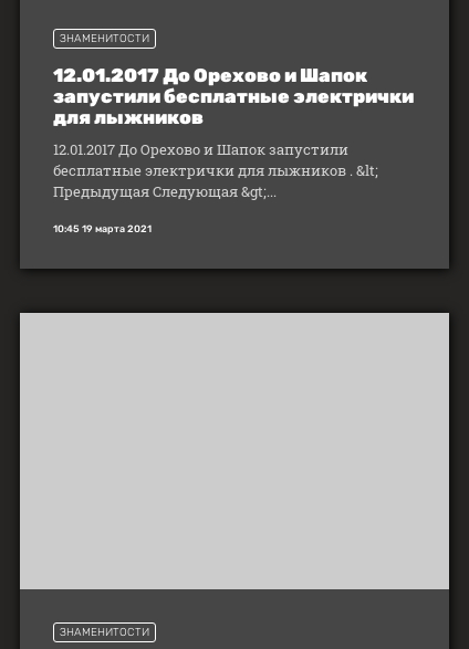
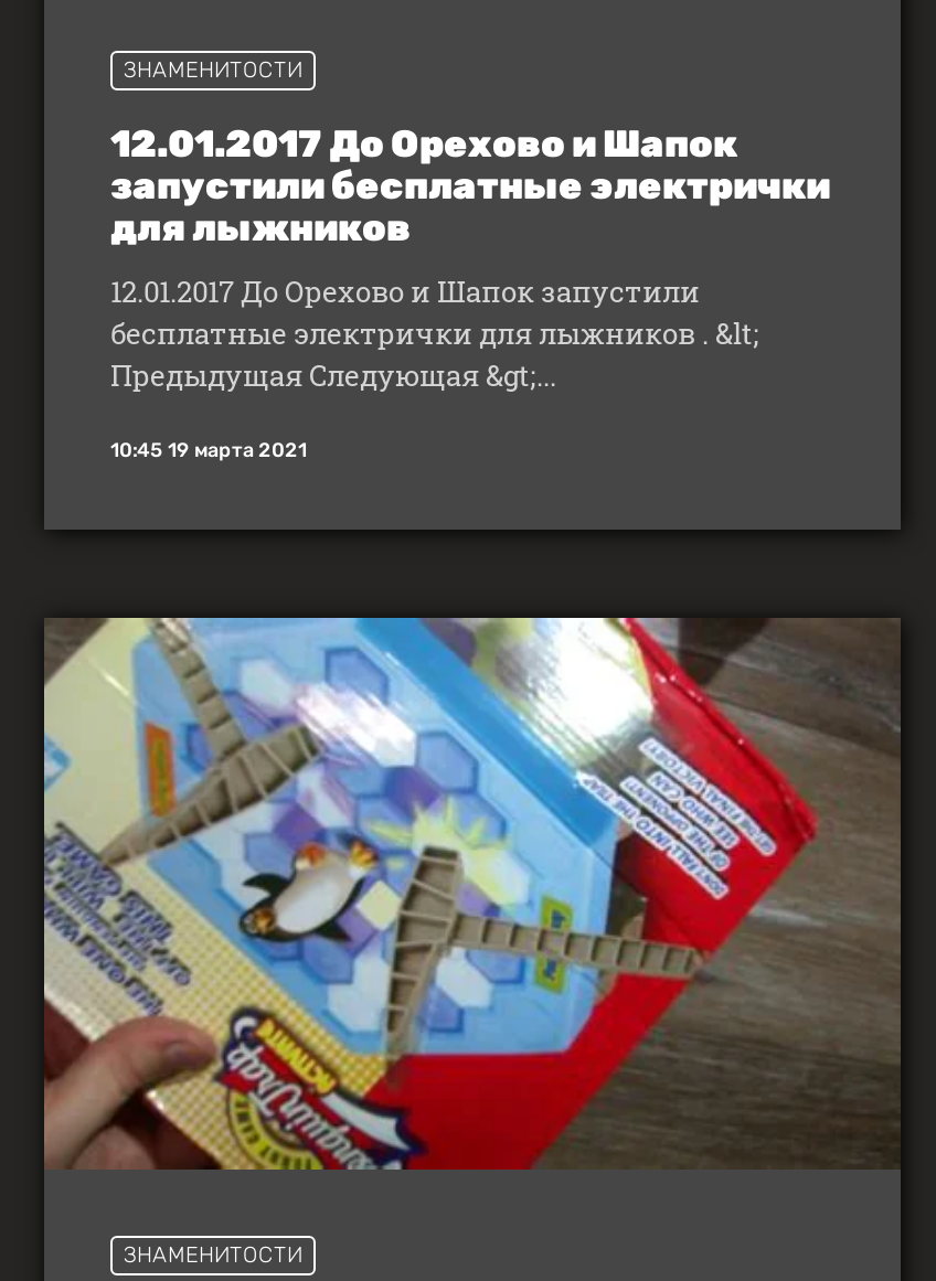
none -> [44,616,901,1170] [image]

